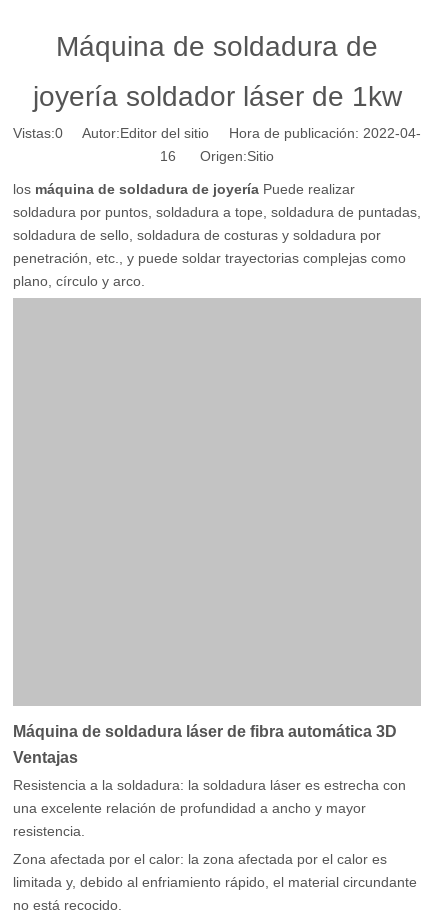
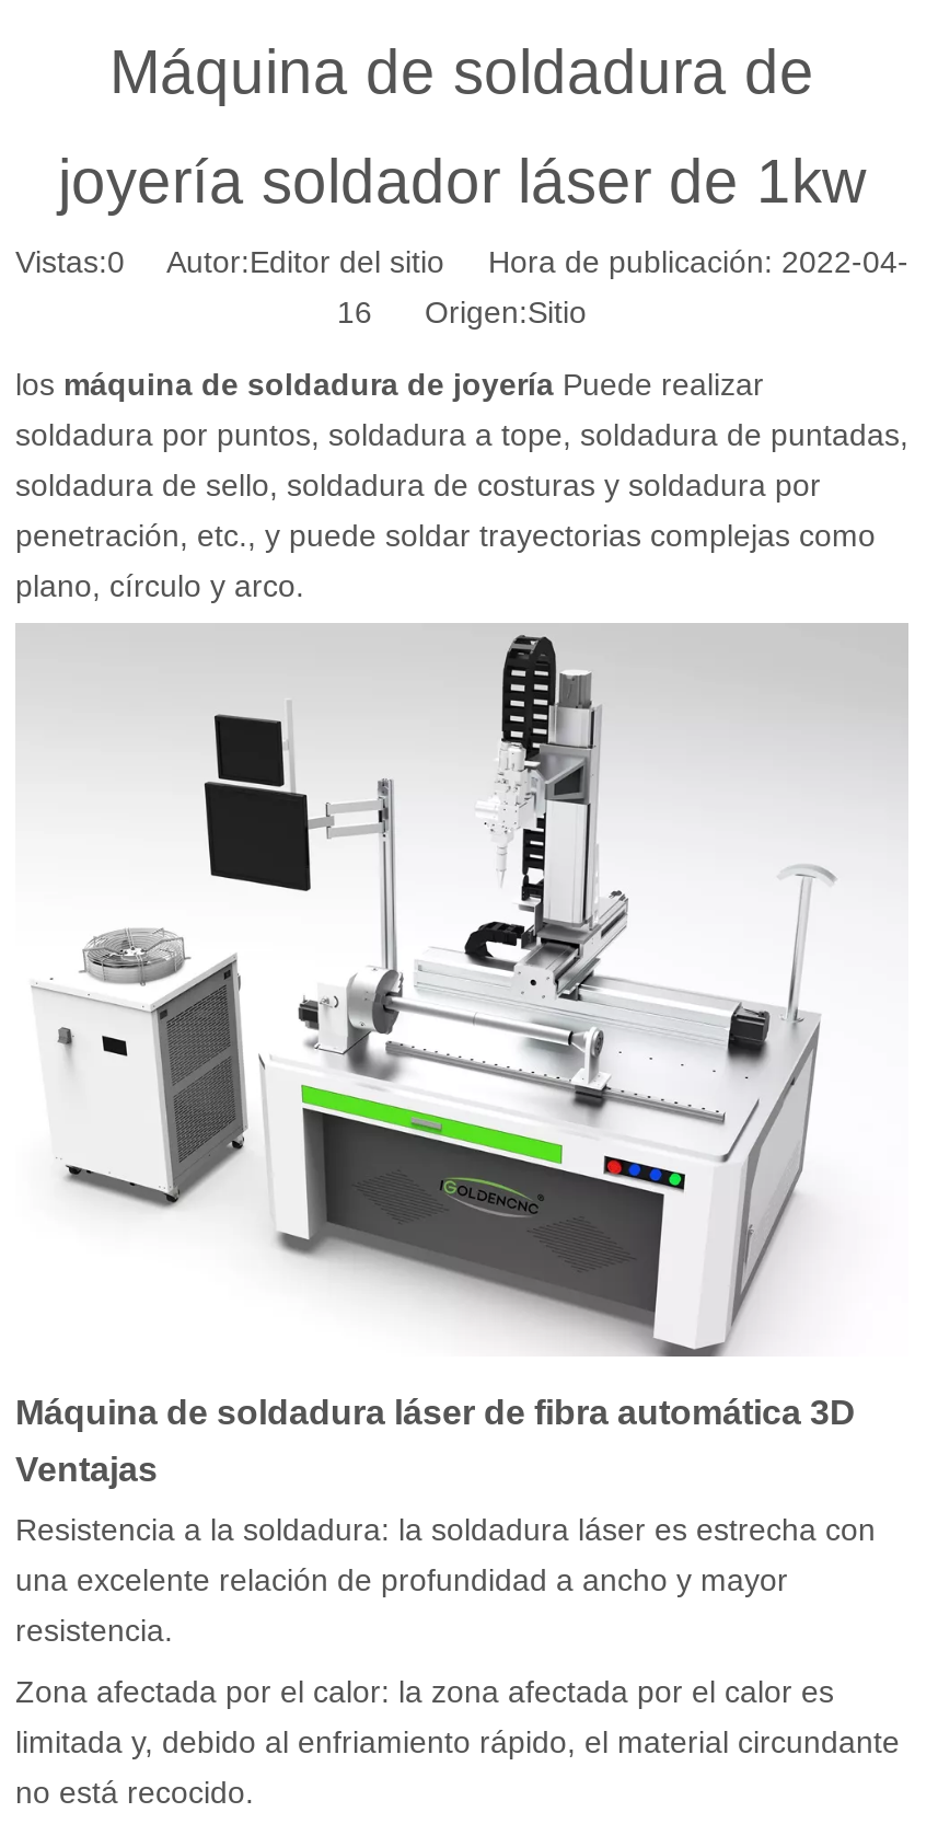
none -> [18,634,906,1354] [image]

